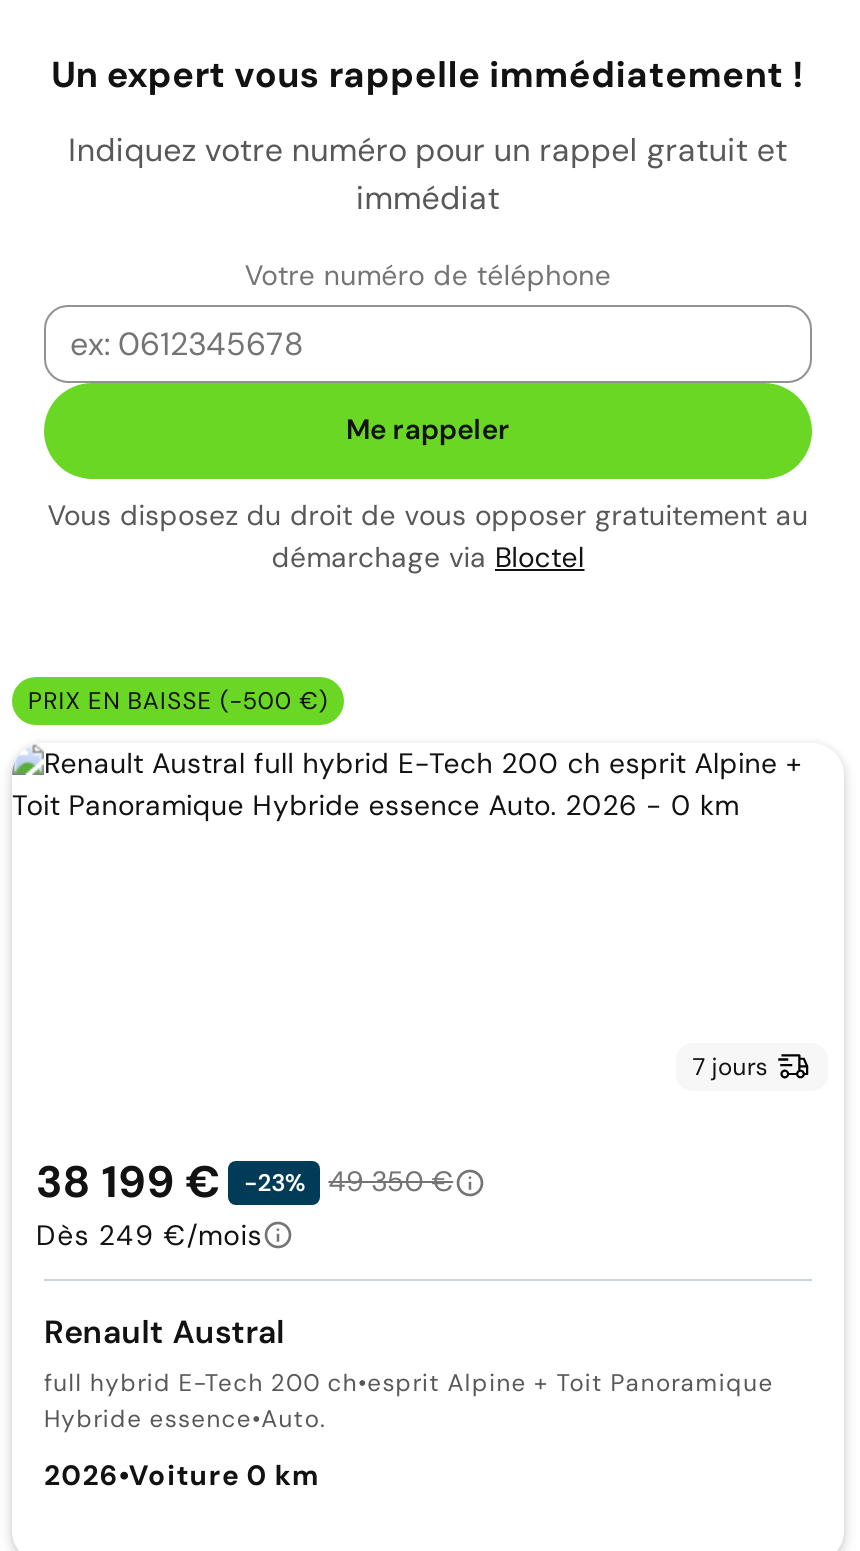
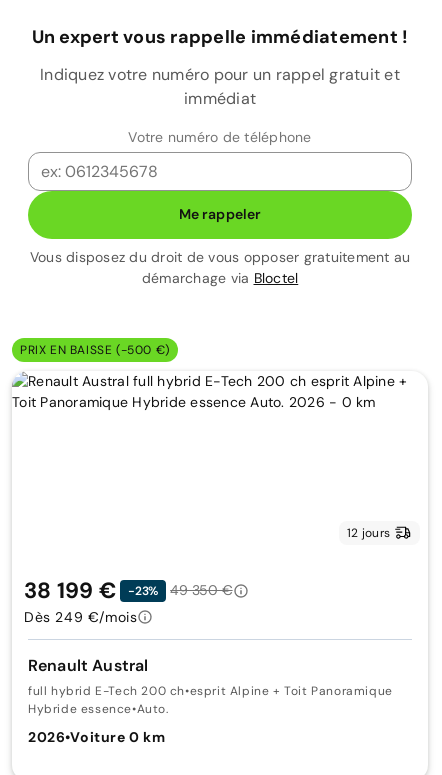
[692,1051,768,1083] 7 jours -> [347,525,390,541] 12 jours

